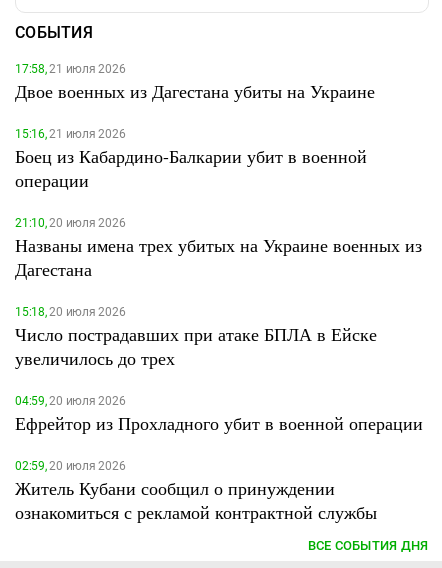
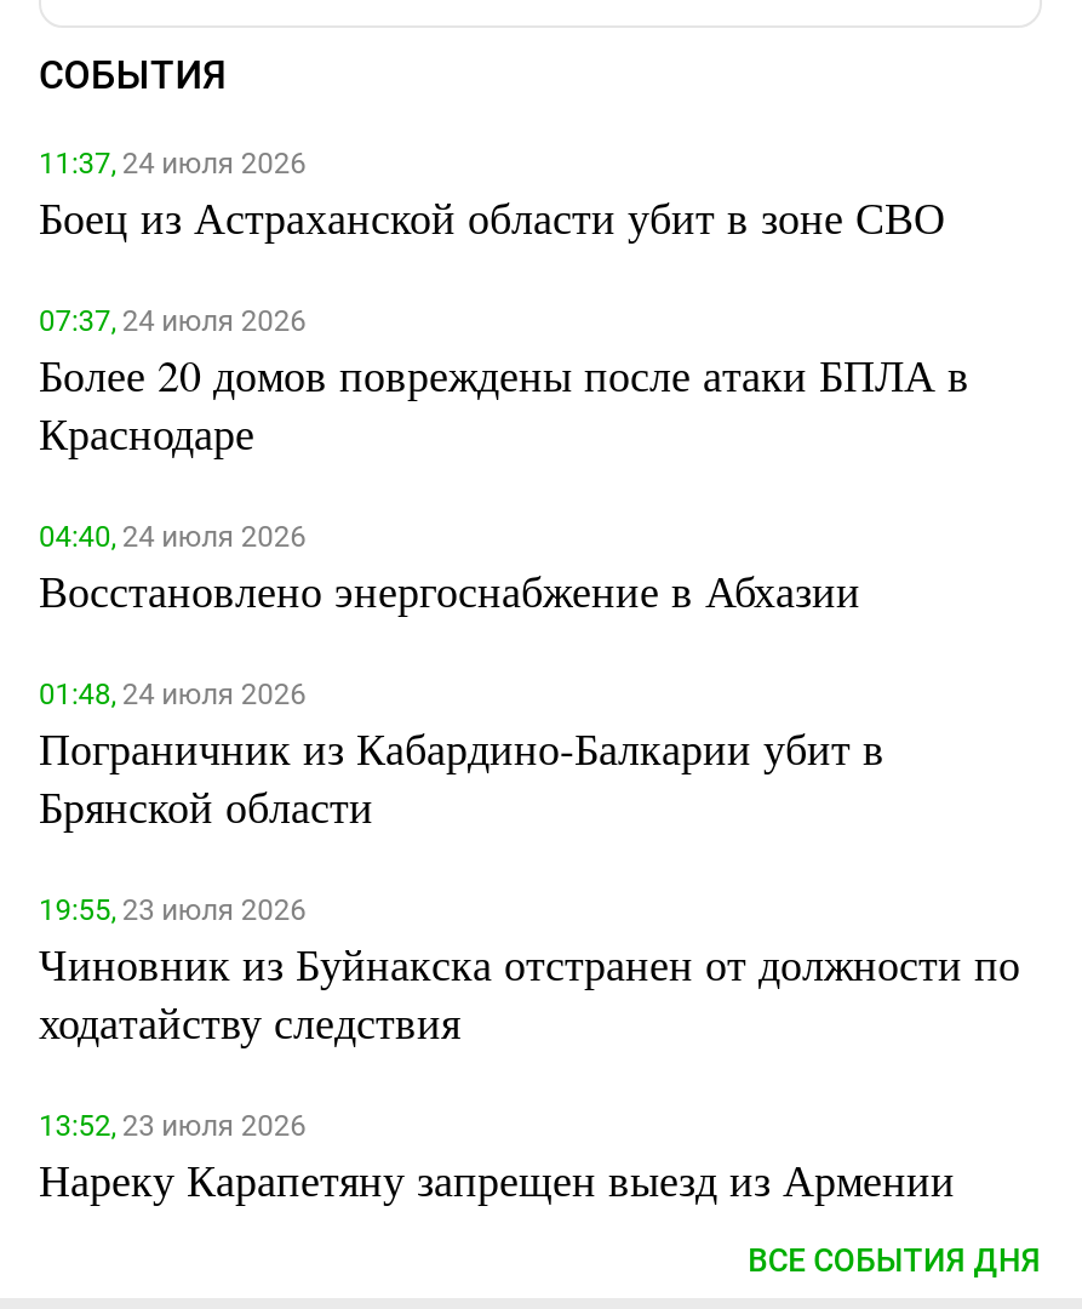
[15,62,375,103] 17:58, 21 июля 2026 | Двое военных из Дагестана убиты на Украине -> [39,146,945,245] 11:37, 24 июля 2026 | Боец из Астраханской области убит в зоне СВО
[15,127,367,192] 15:16, 21 июля 2026 | Боец из Кабардино-Балкарии убит в военной | операции -> [39,303,969,461] 07:37, 24 июля 2026 | Более 20 домов повреждены после атаки БПЛА в | Краснодаре
[15,216,422,281] 21:10, 20 июля 2026 | Названы имена трех убитых на Украине военных из | Дагестана -> [39,519,860,619] 04:40, 24 июля 2026 | Восстановлено энергоснабжение в Абхазии
[15,305,377,370] 15:18, 20 июля 2026 | Число пострадавших при атаке БПЛА в Ейске | увеличилось до трех -> [39,677,885,834] 01:48, 24 июля 2026 | Пограничник из Кабардино-Балкарии убит в | Брянской области
[15,394,423,435] 04:59, 20 июля 2026 | Ефрейтор из Прохладного убит в военной операции -> [39,893,1020,1050] 19:55, 23 июля 2026 | Чиновник из Буйнакска отстранен от должности по | ходатайству следствия
[15,459,377,524] 02:59, 20 июля 2026 | Житель Кубани сообщил о принуждении | ознакомиться с рекламой контрактной службы -> [39,1108,955,1208] 13:52, 23 июля 2026 | Нареку Карапетяну запрещен выезд из Армении

